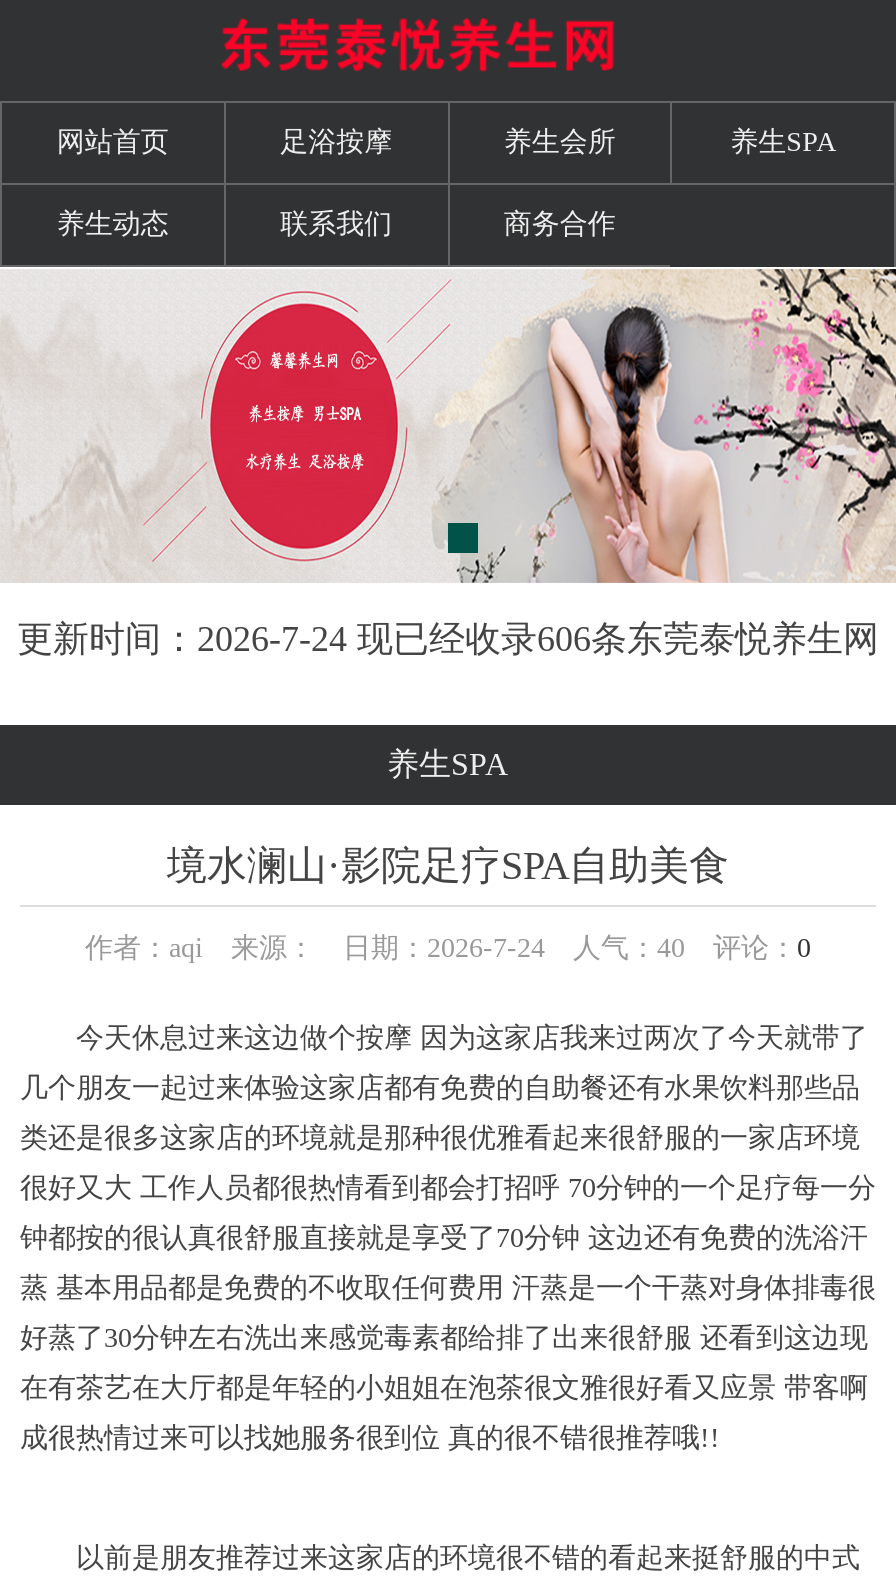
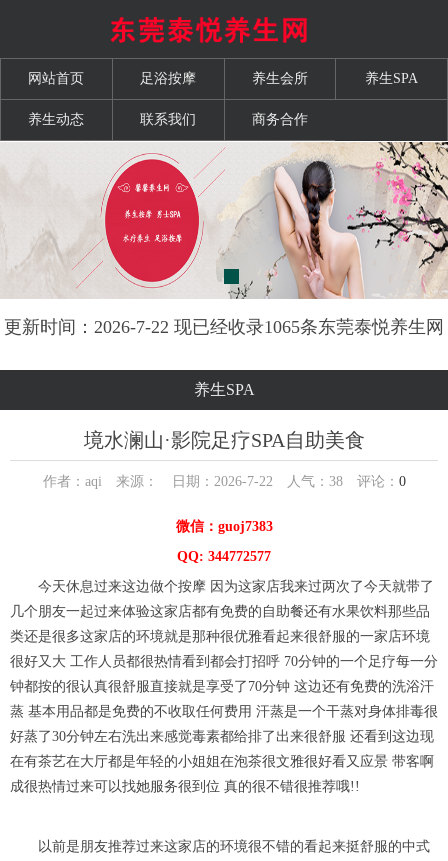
[17,619,879,659] 更新时间：2026-7-24 现已经收录606条东莞泰悦养生网 -> [4,317,444,337] 更新时间：2026-7-22 现已经收录1065条东莞泰悦养生网
[85,933,811,963] 作者：aqi 来源： 日期：2026-7-24 人气：40评论：0 -> [42,474,405,564] 作者：aqi 来源： 日期：2026-7-22 人气：38评论：0 | 微信：guoj7383 | QQ: 344772577

